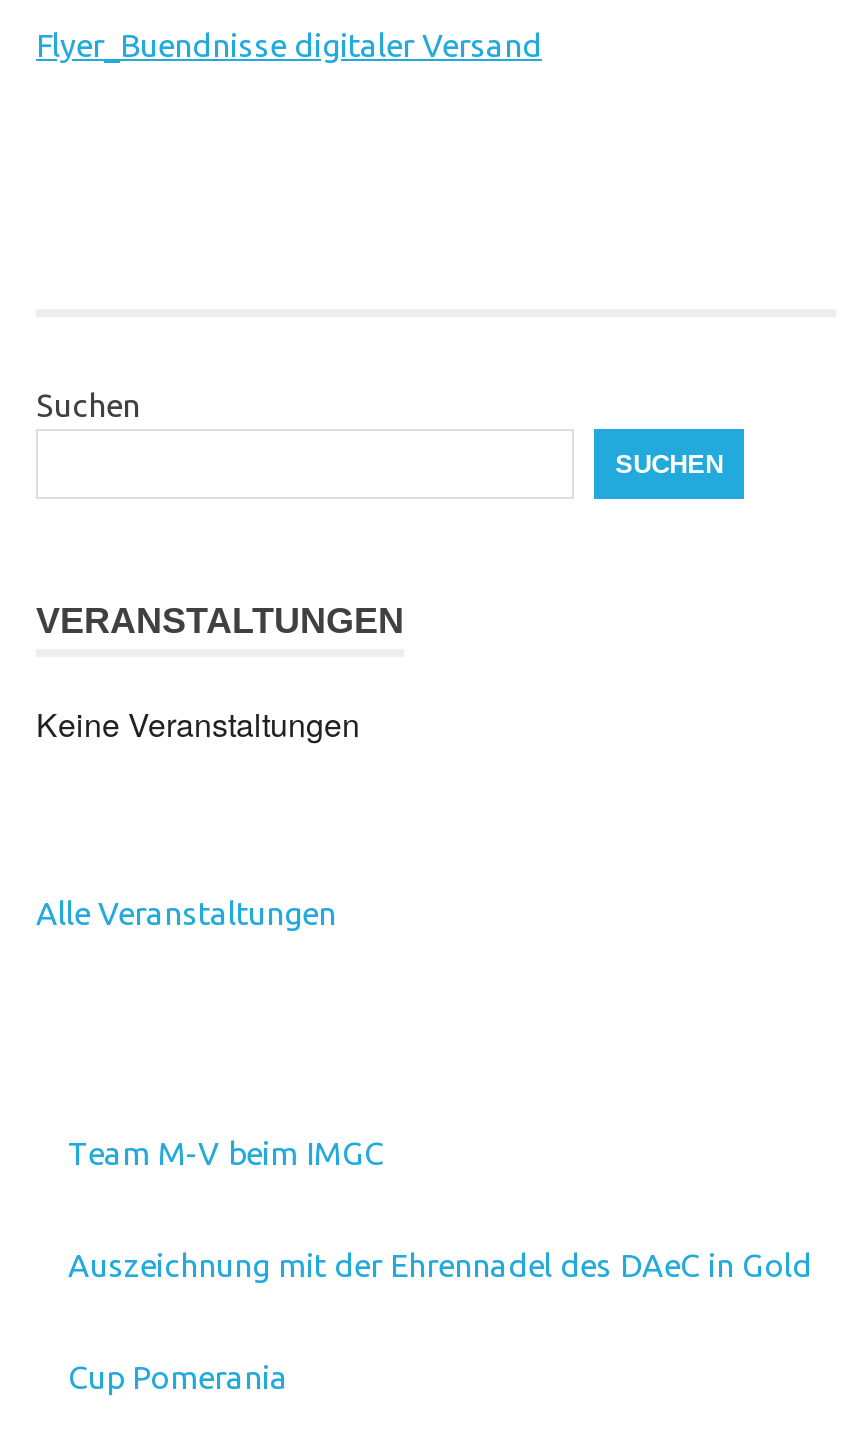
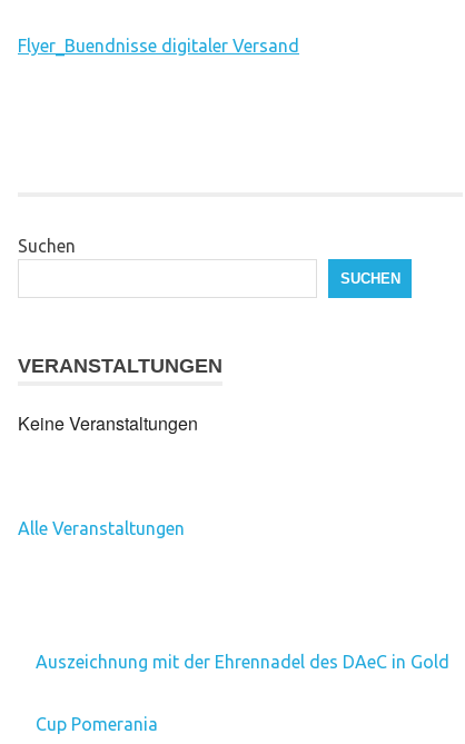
[68,1136,384,1172] Team M-V beim IMGC -> none

